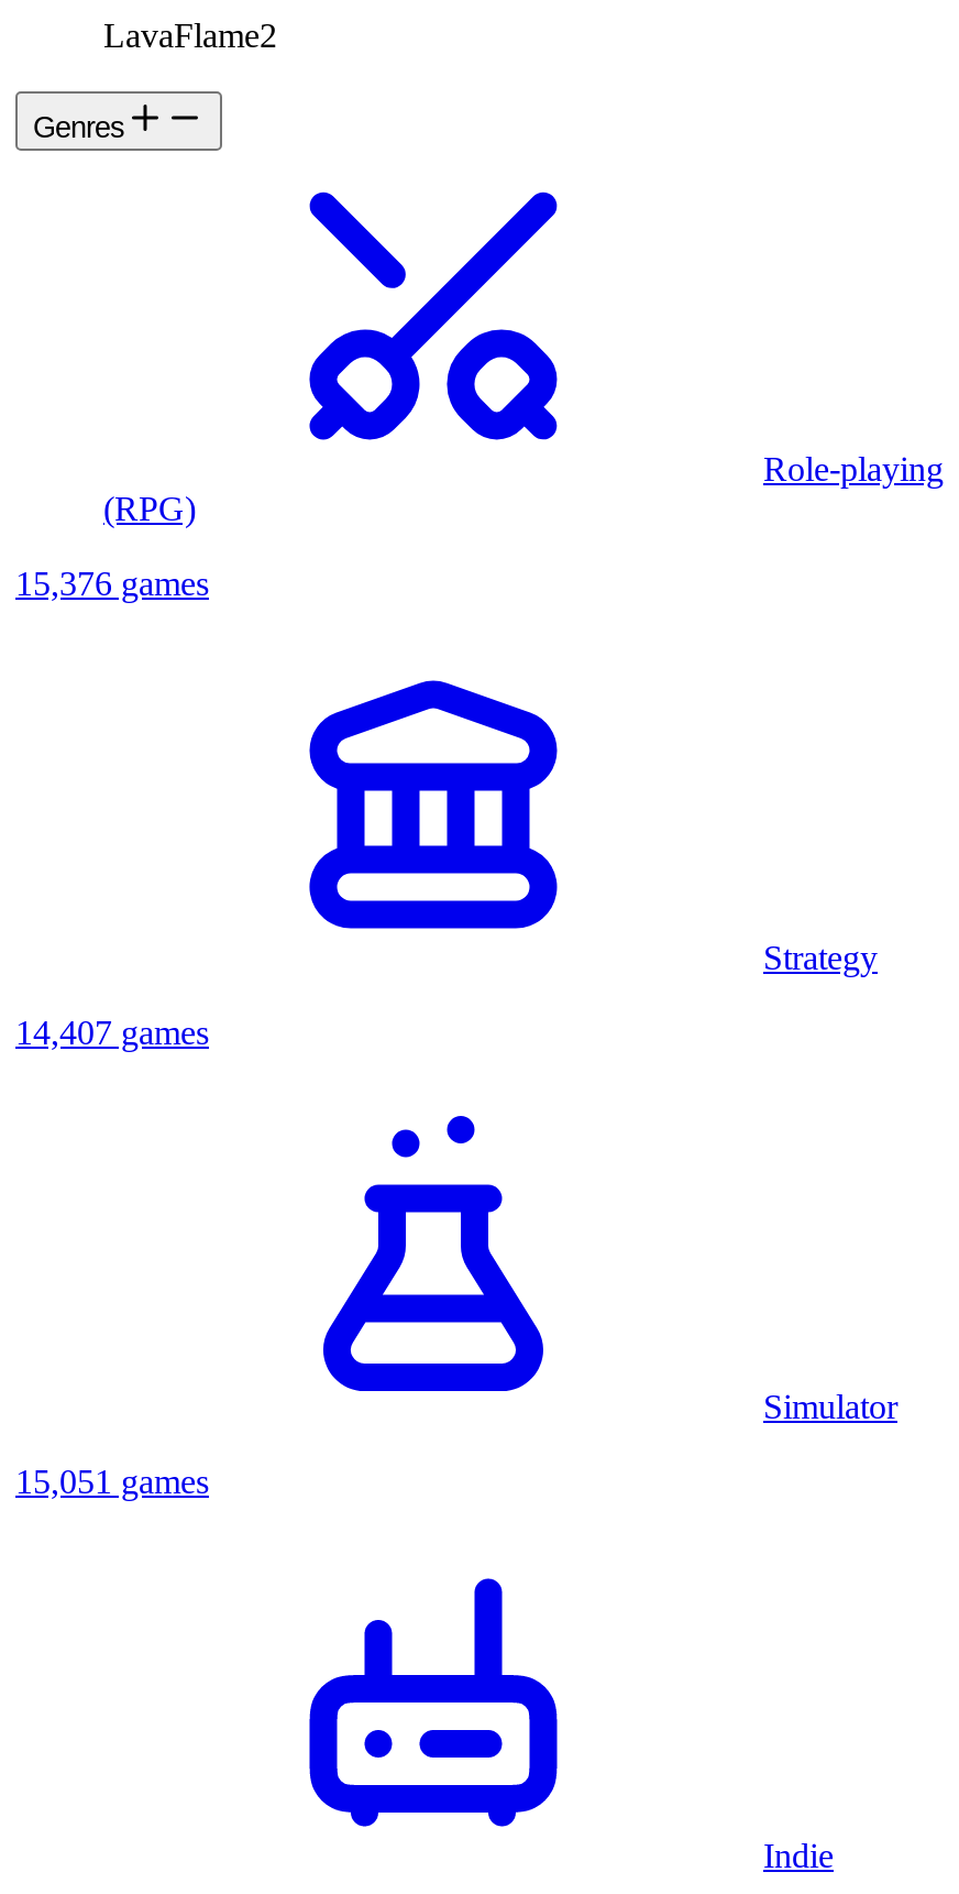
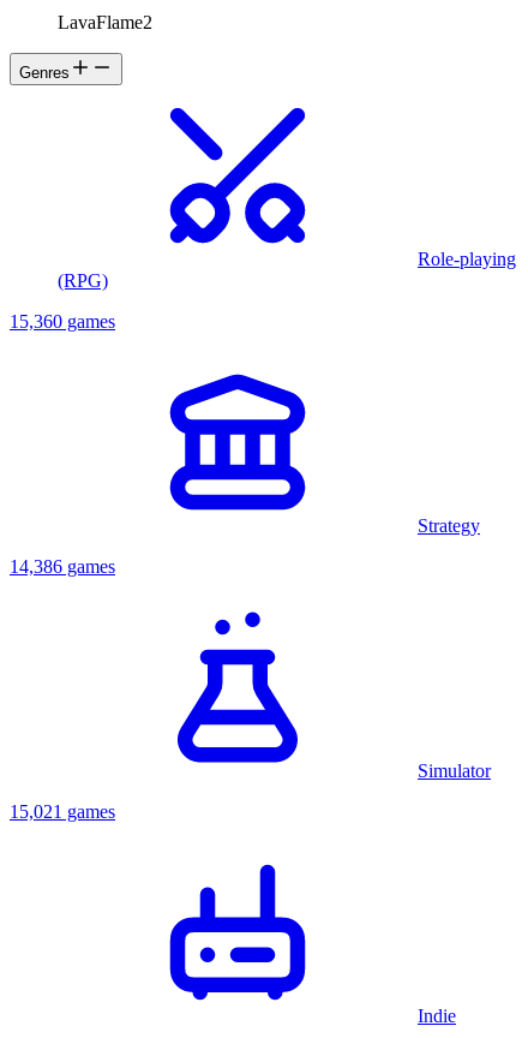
[15,564,209,602] 15,376 games -> [10,311,115,331] 15,360 games
[15,1013,209,1051] 14,407 games -> [10,556,115,576] 14,386 games
[15,1462,209,1500] 15,051 games -> [10,801,115,822] 15,021 games

